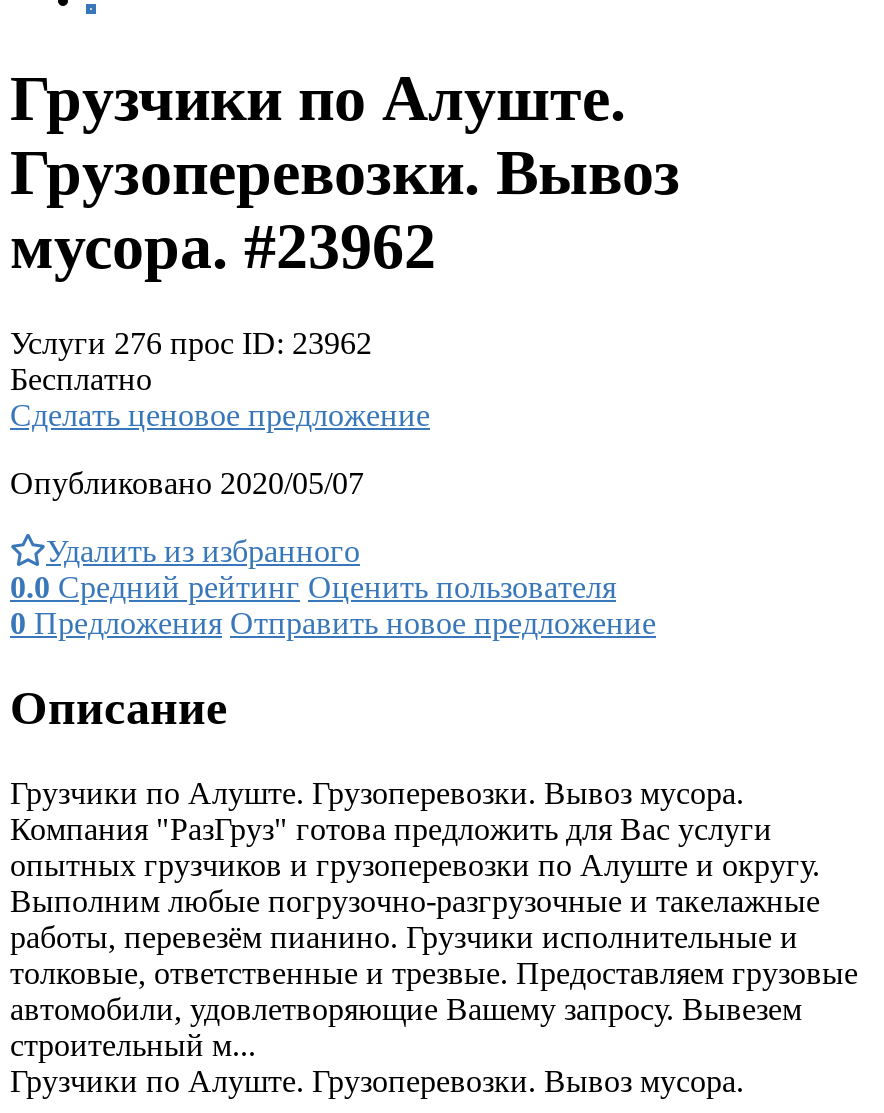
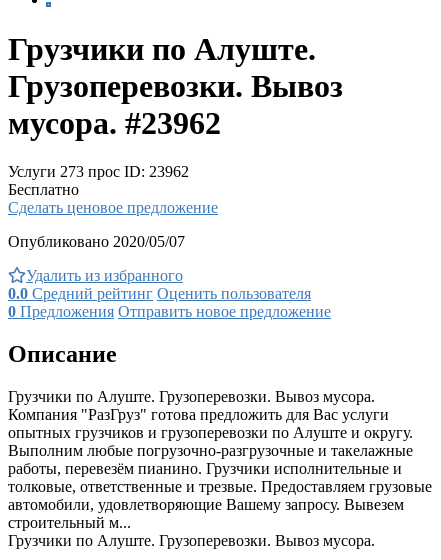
[10,326,372,360] Услуги 276 прос ID: 23962 -> [8,163,189,180] Услуги 273 прос ID: 23962

